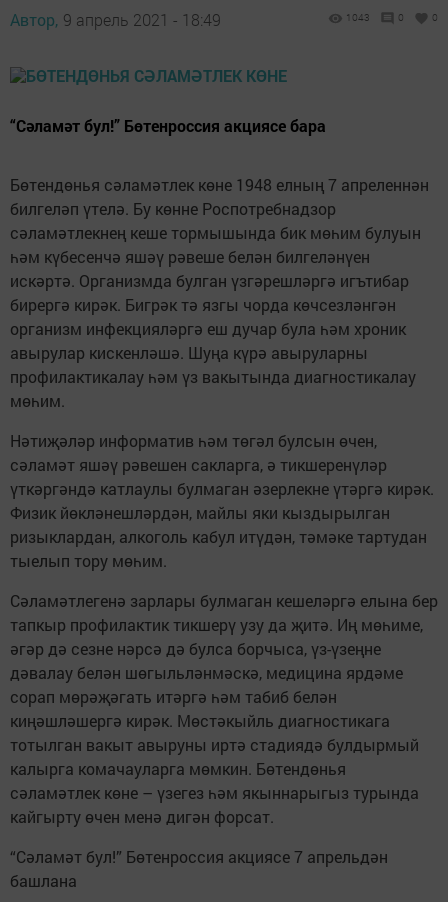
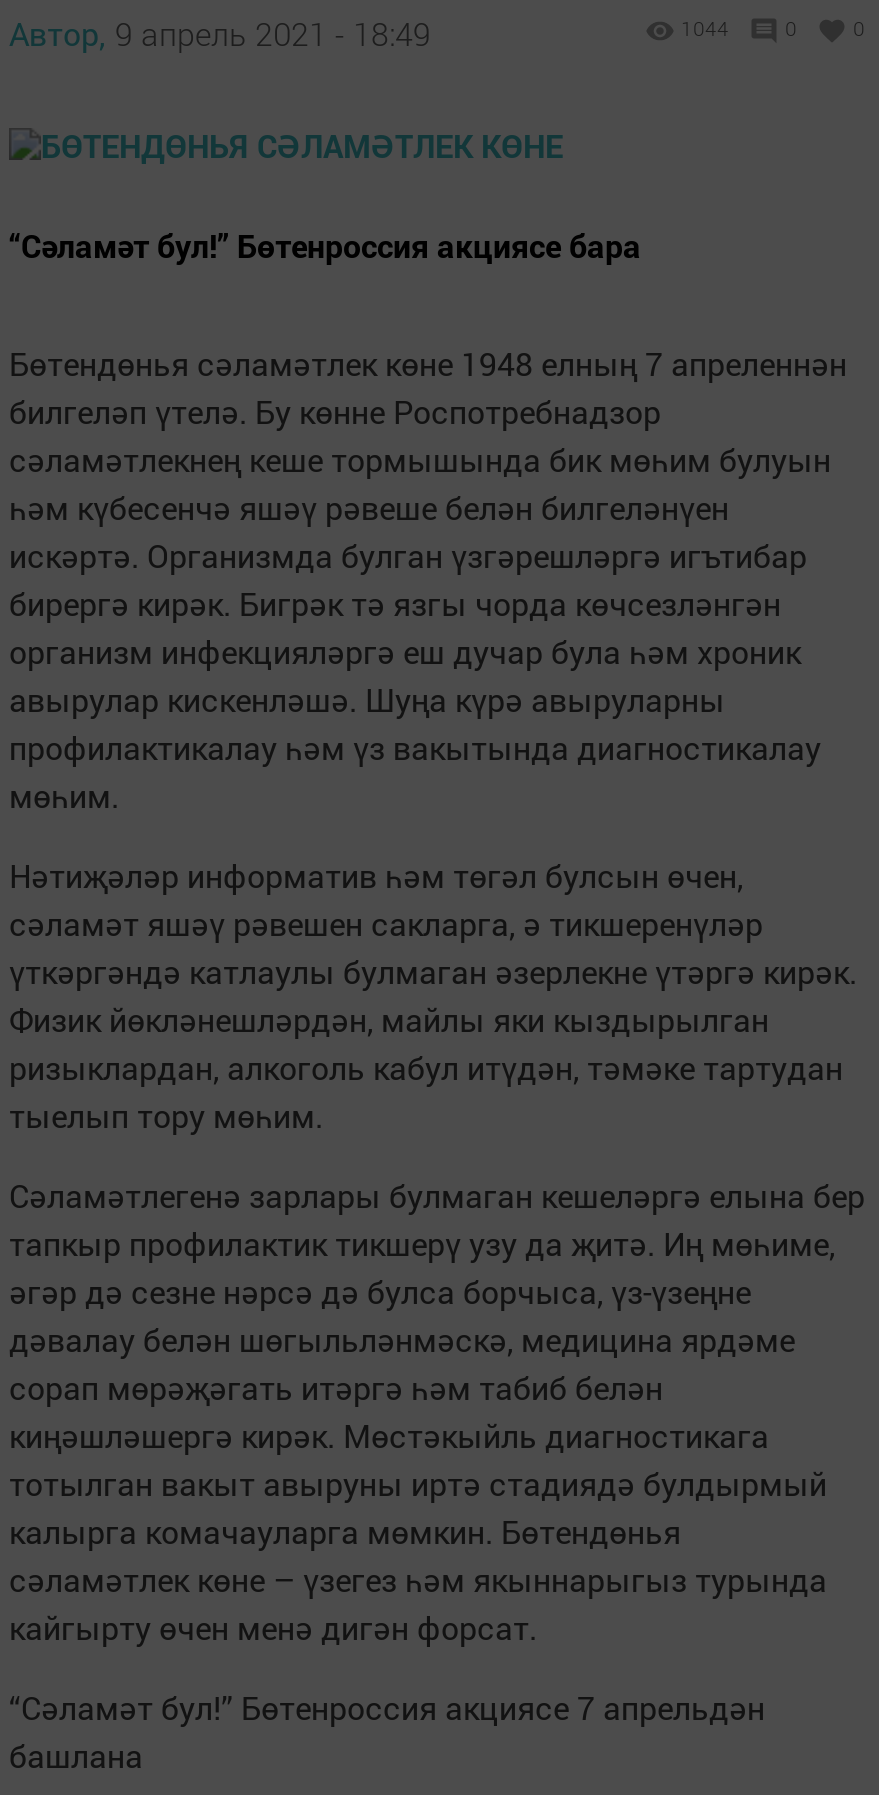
[346,11,370,24] 1043 -> [681,17,729,43] 1044

